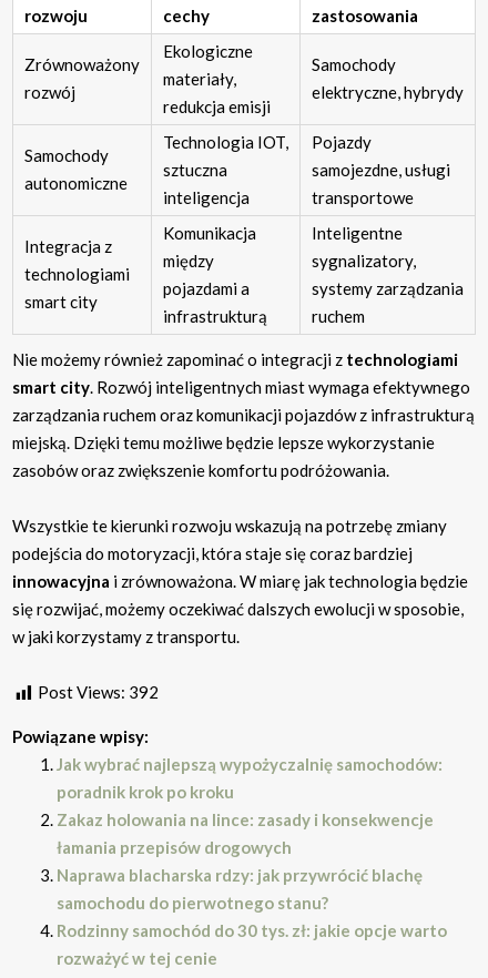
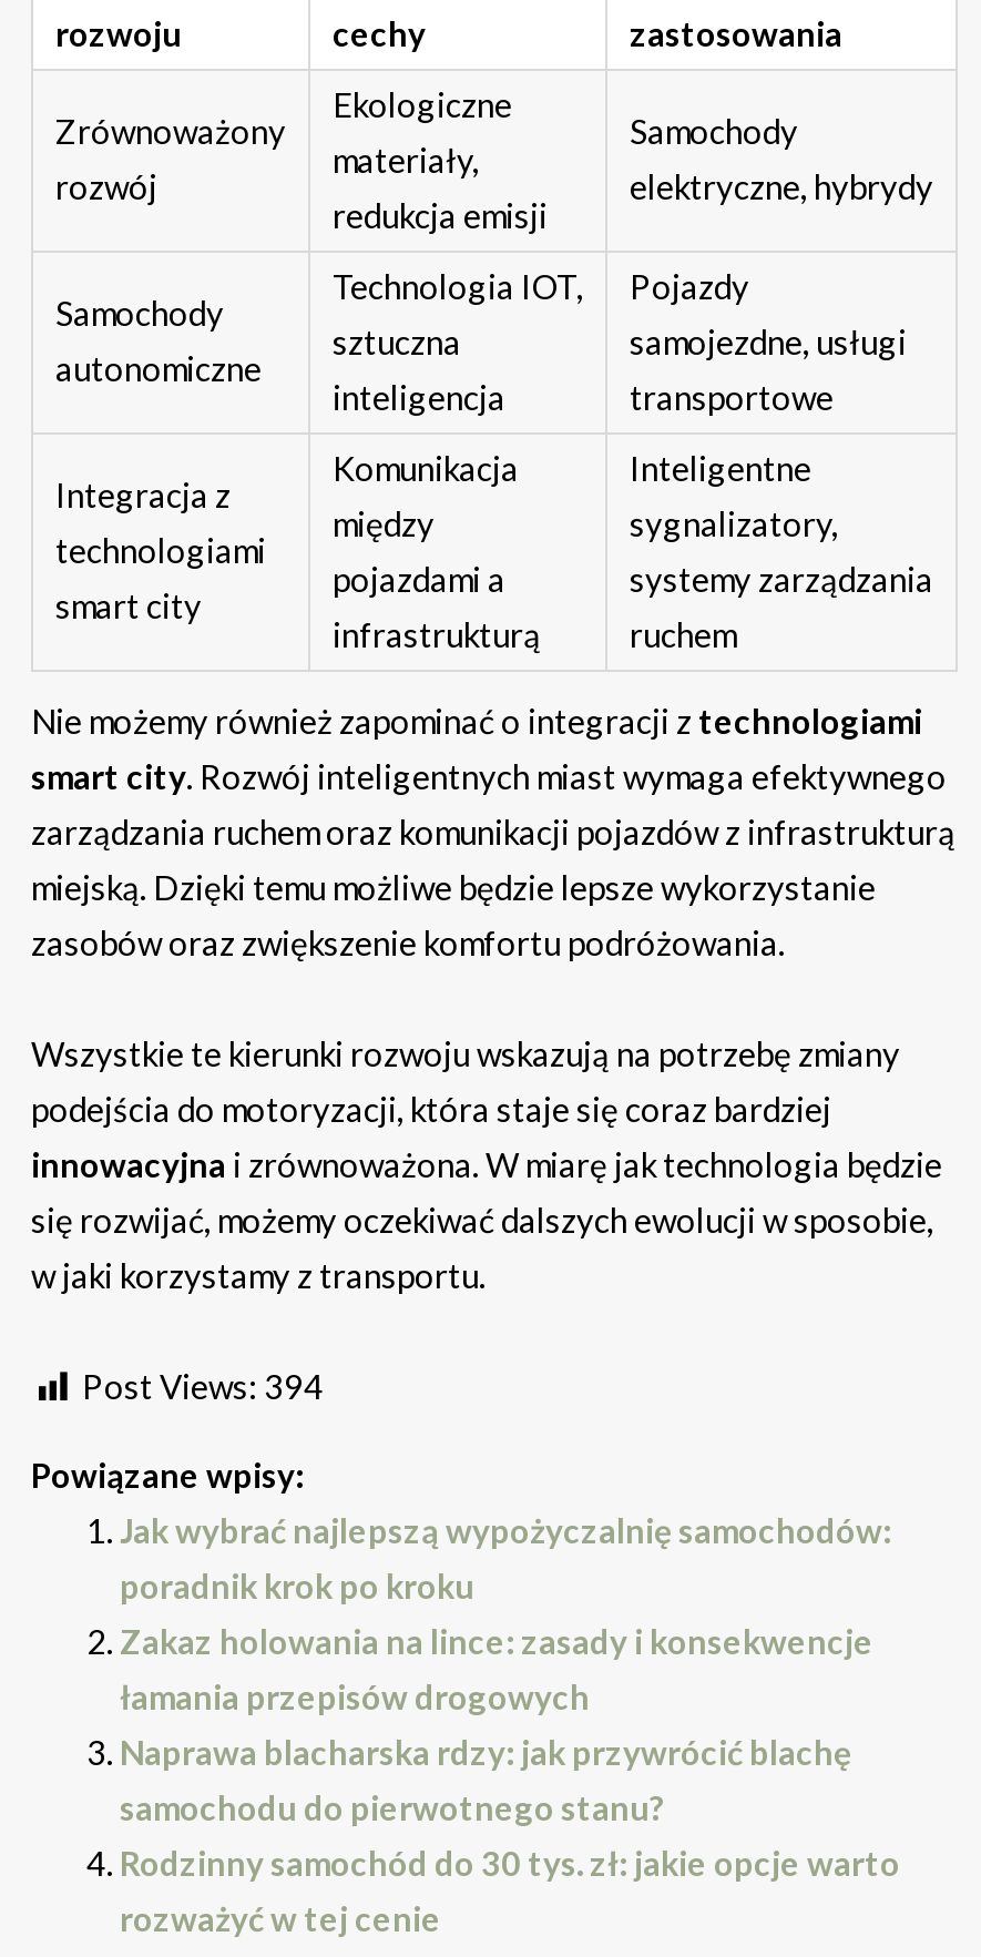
[38,682,159,702] Post Views: 392 -> [82,1365,324,1405] Post Views: 394

